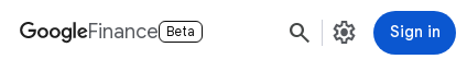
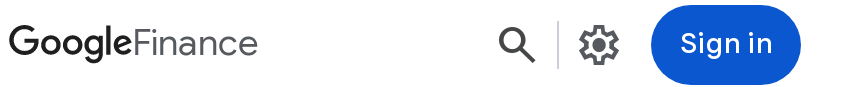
[88,20,195,44] Finance Beta -> [132,21,260,65] Finance

